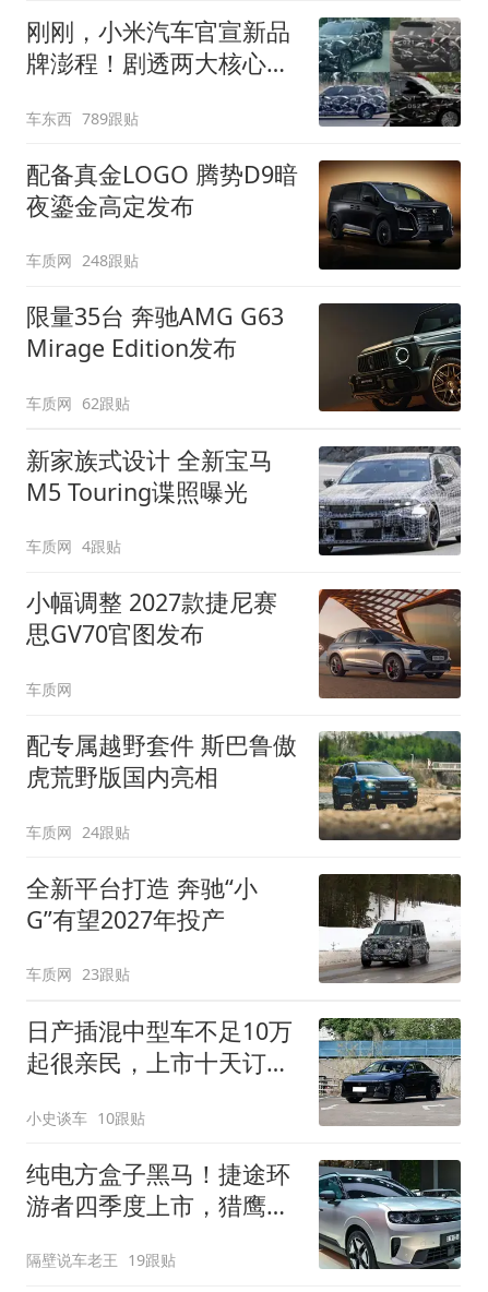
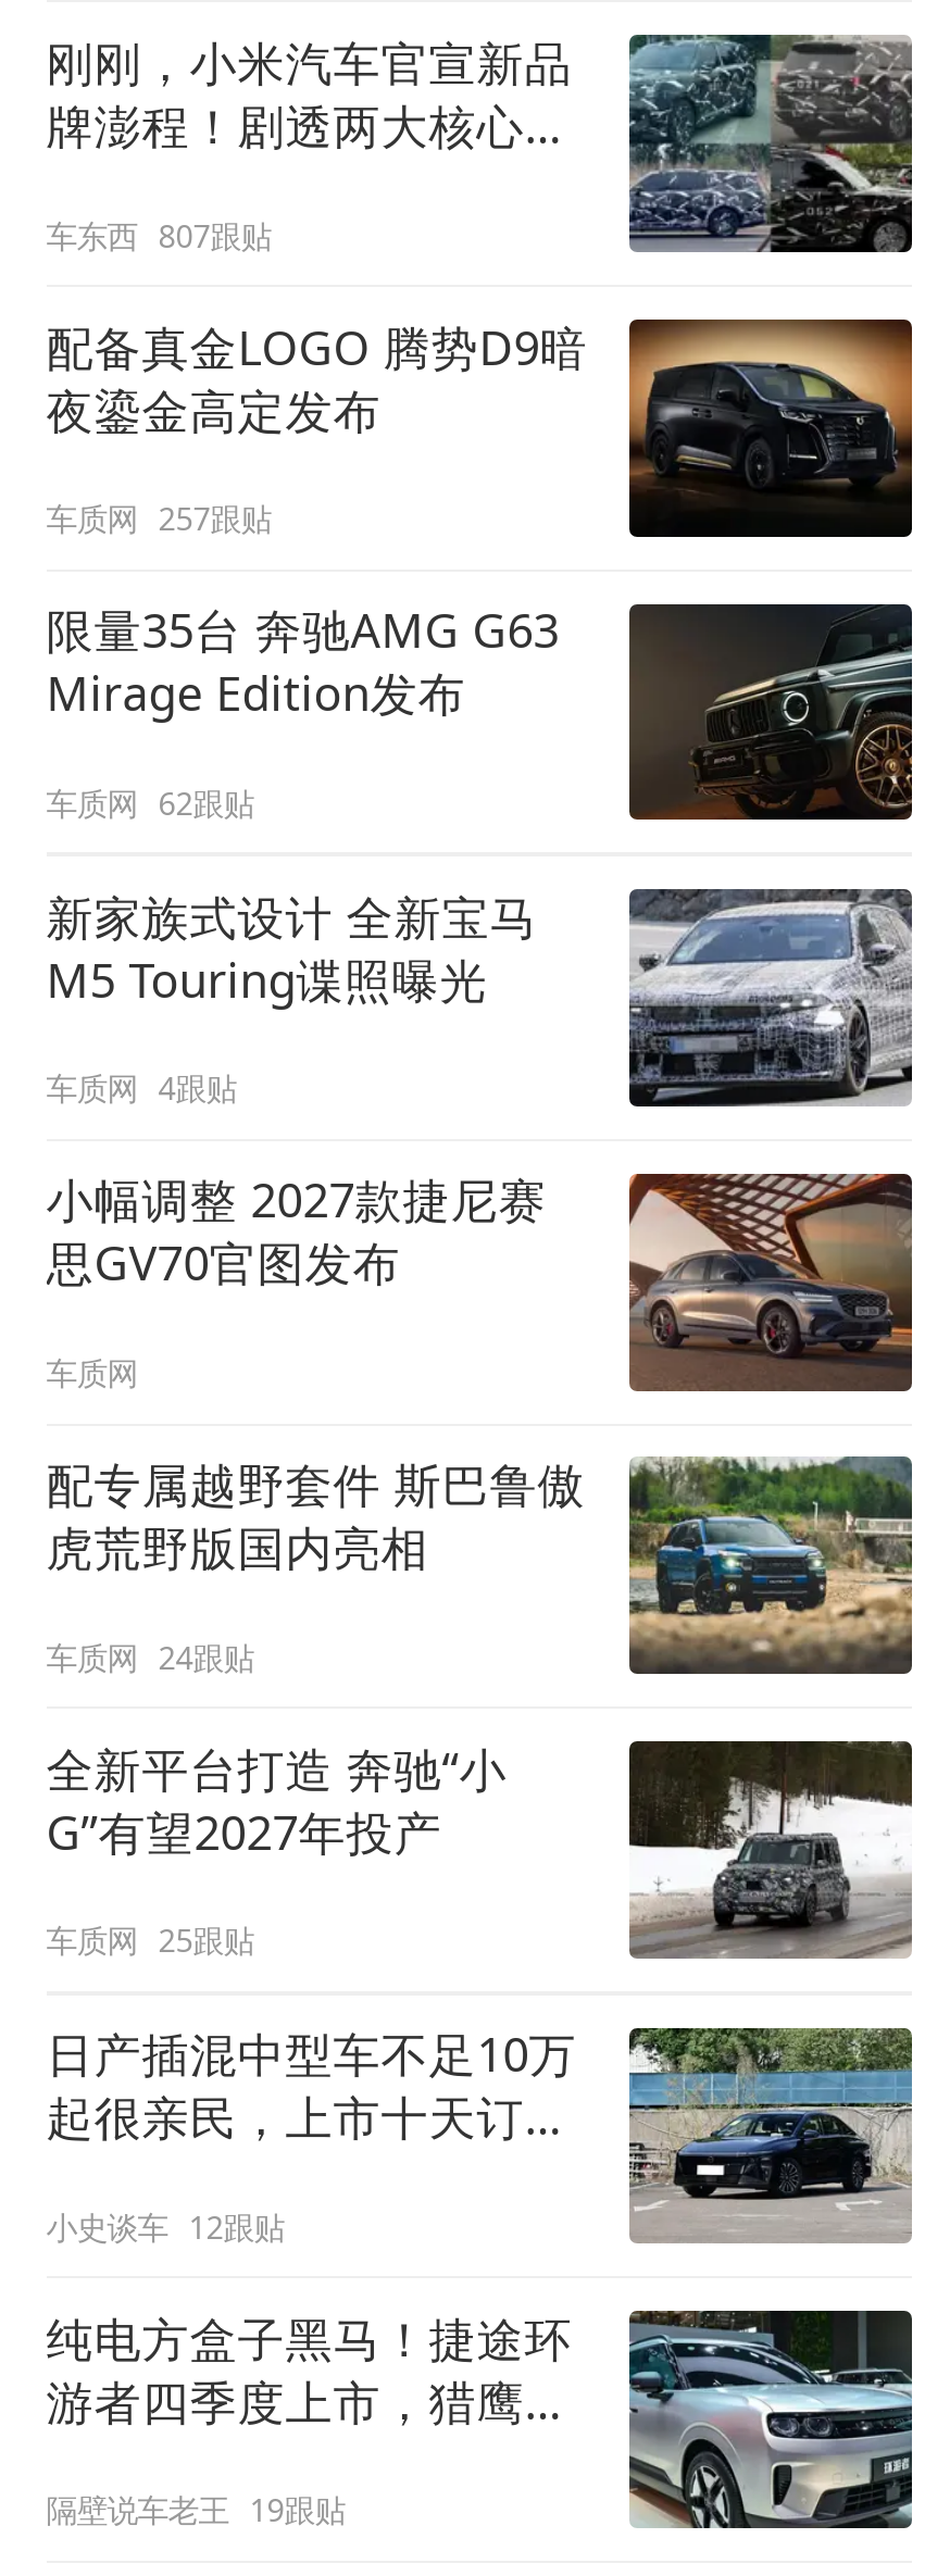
[26,107,139,128] 车东西 789跟贴 -> [46,214,271,255] 车东西 807跟贴
[26,250,139,271] 车质网 248跟贴 -> [46,498,271,540] 车质网 257跟贴
[26,964,130,984] 车质网 23跟贴 -> [46,1920,254,1961] 车质网 25跟贴
[26,1107,146,1128] 小史谈车 10跟贴 -> [46,2206,284,2247] 小史谈车 12跟贴

